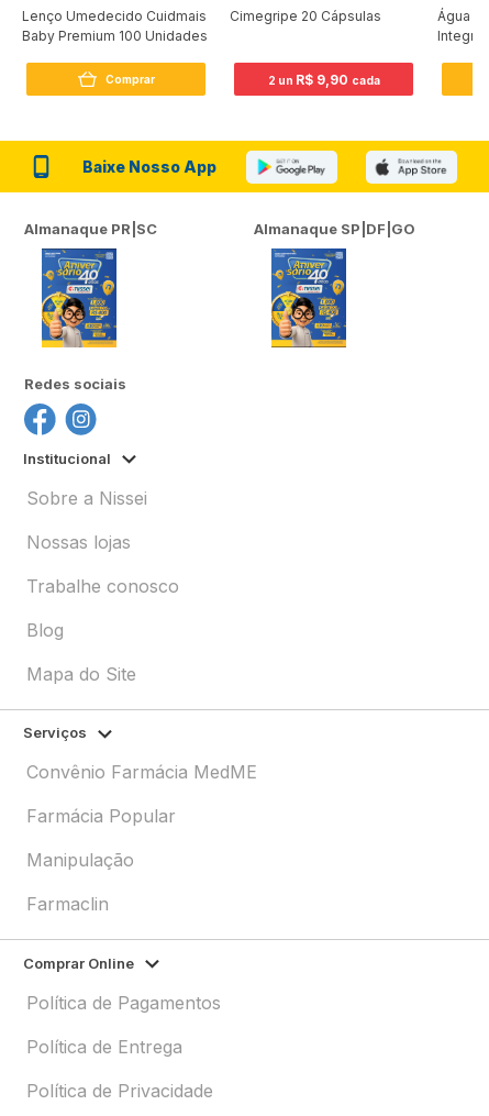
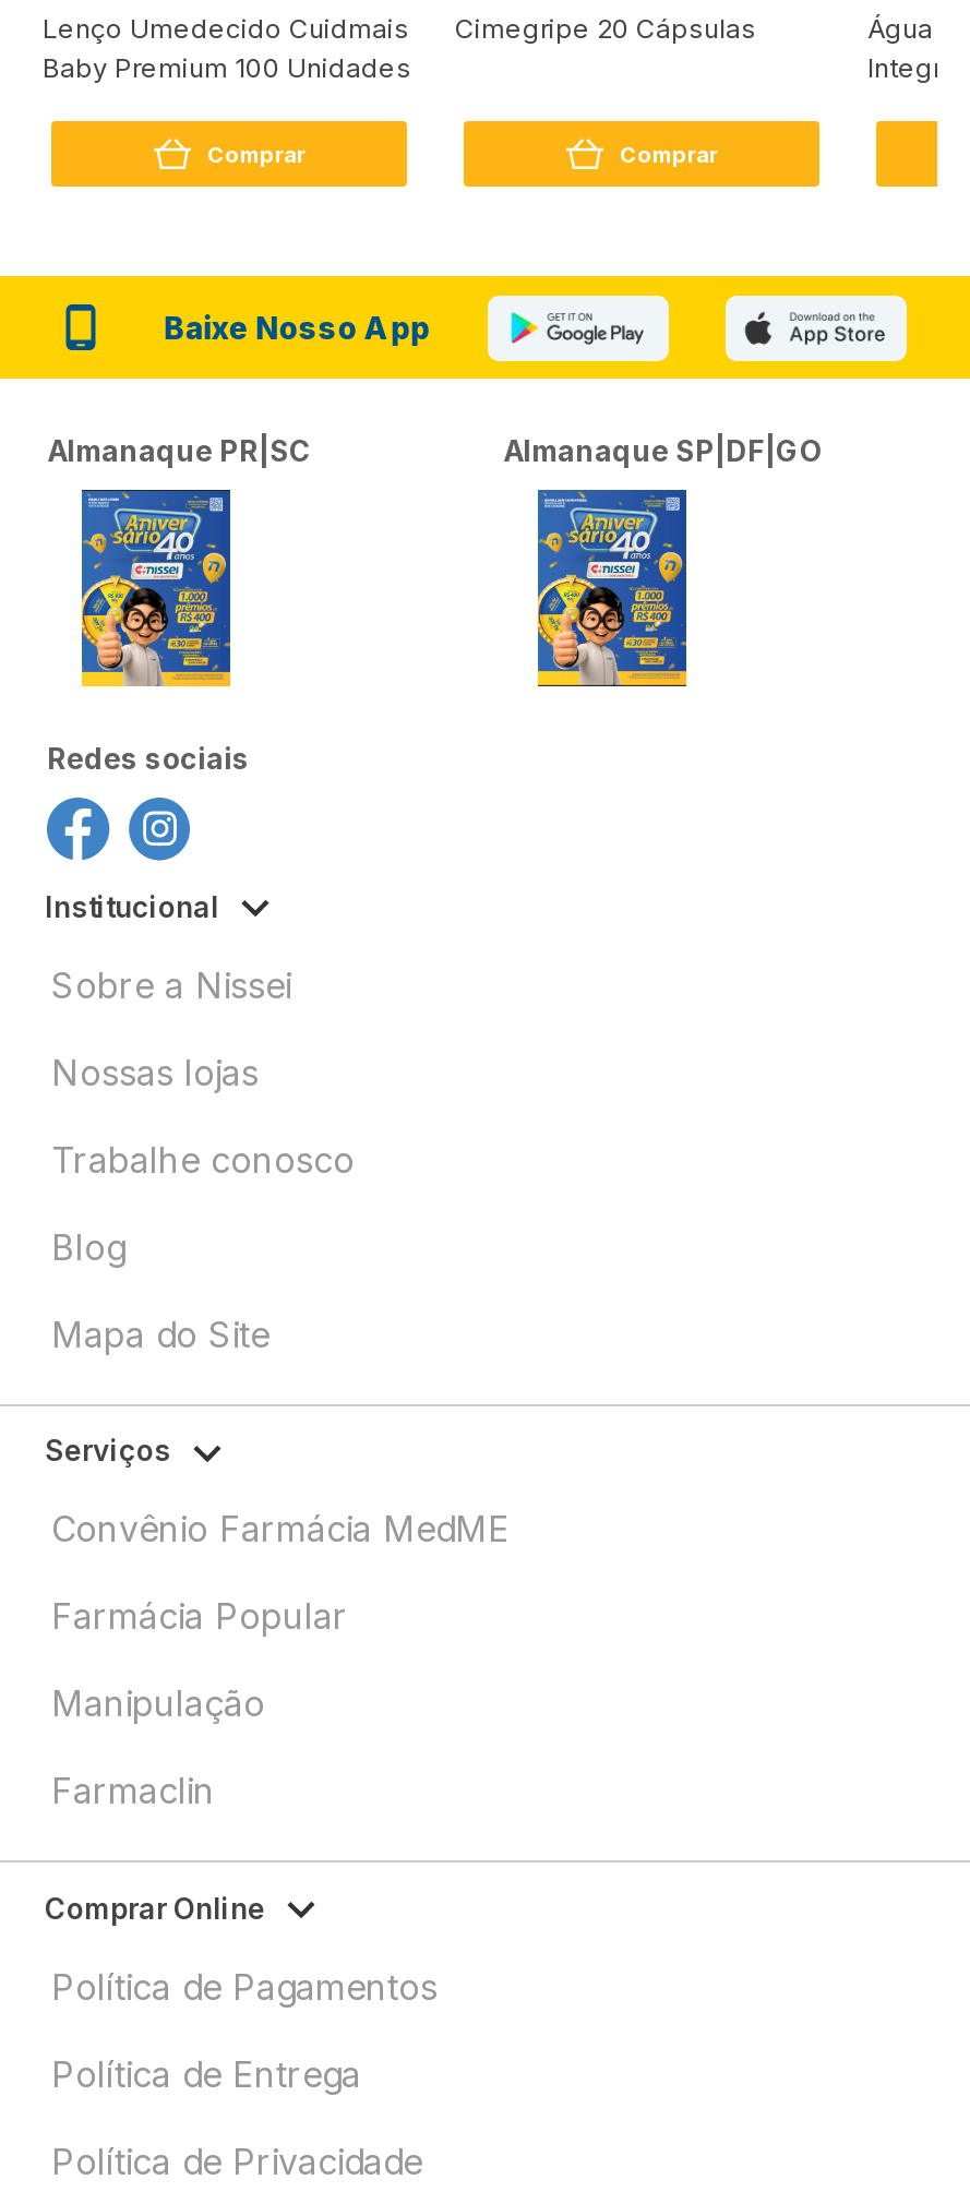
[268,71,380,88] 2 un R$ 9,90 cada -> [620,140,718,166] Comprar

